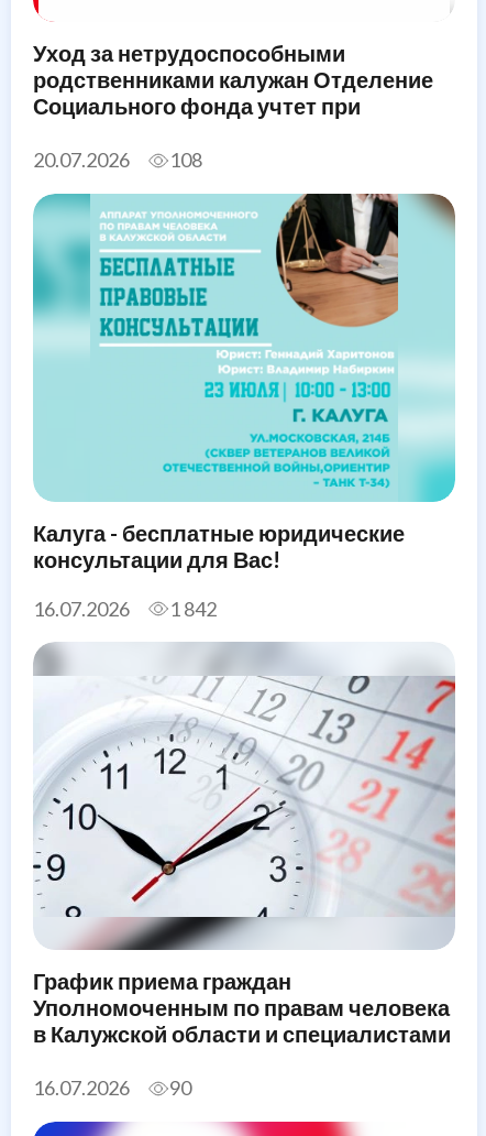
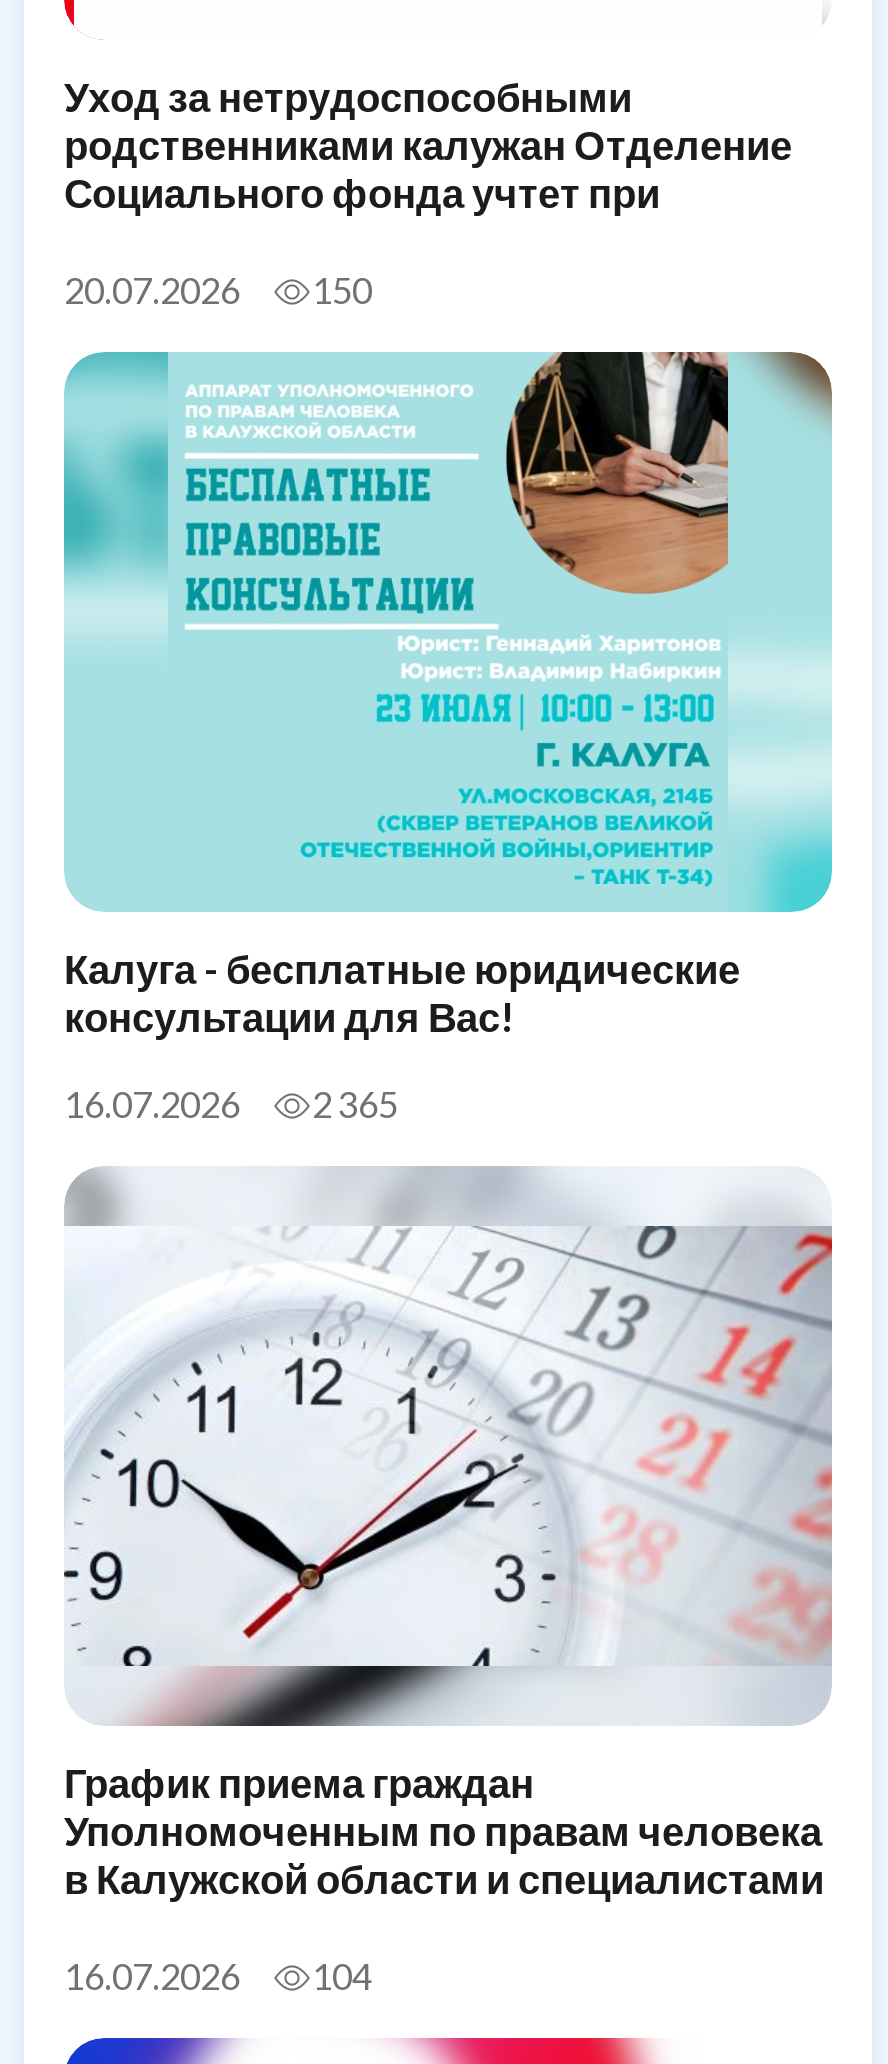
[33,148,202,172] 20.07.2026 108 -> [64,268,372,312] 20.07.2026 150
[33,596,217,620] 16.07.2026 1 842 -> [64,1083,398,1127] 16.07.2026 2 365
[33,1075,191,1100] 16.07.2026 90 -> [64,1954,372,1998] 16.07.2026 104

